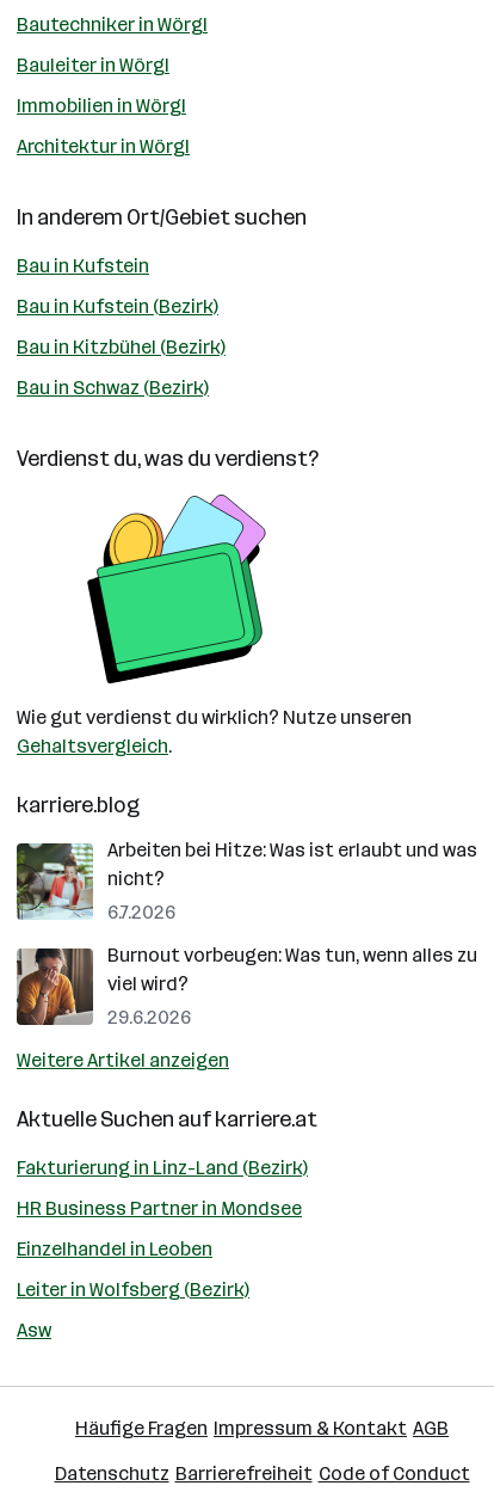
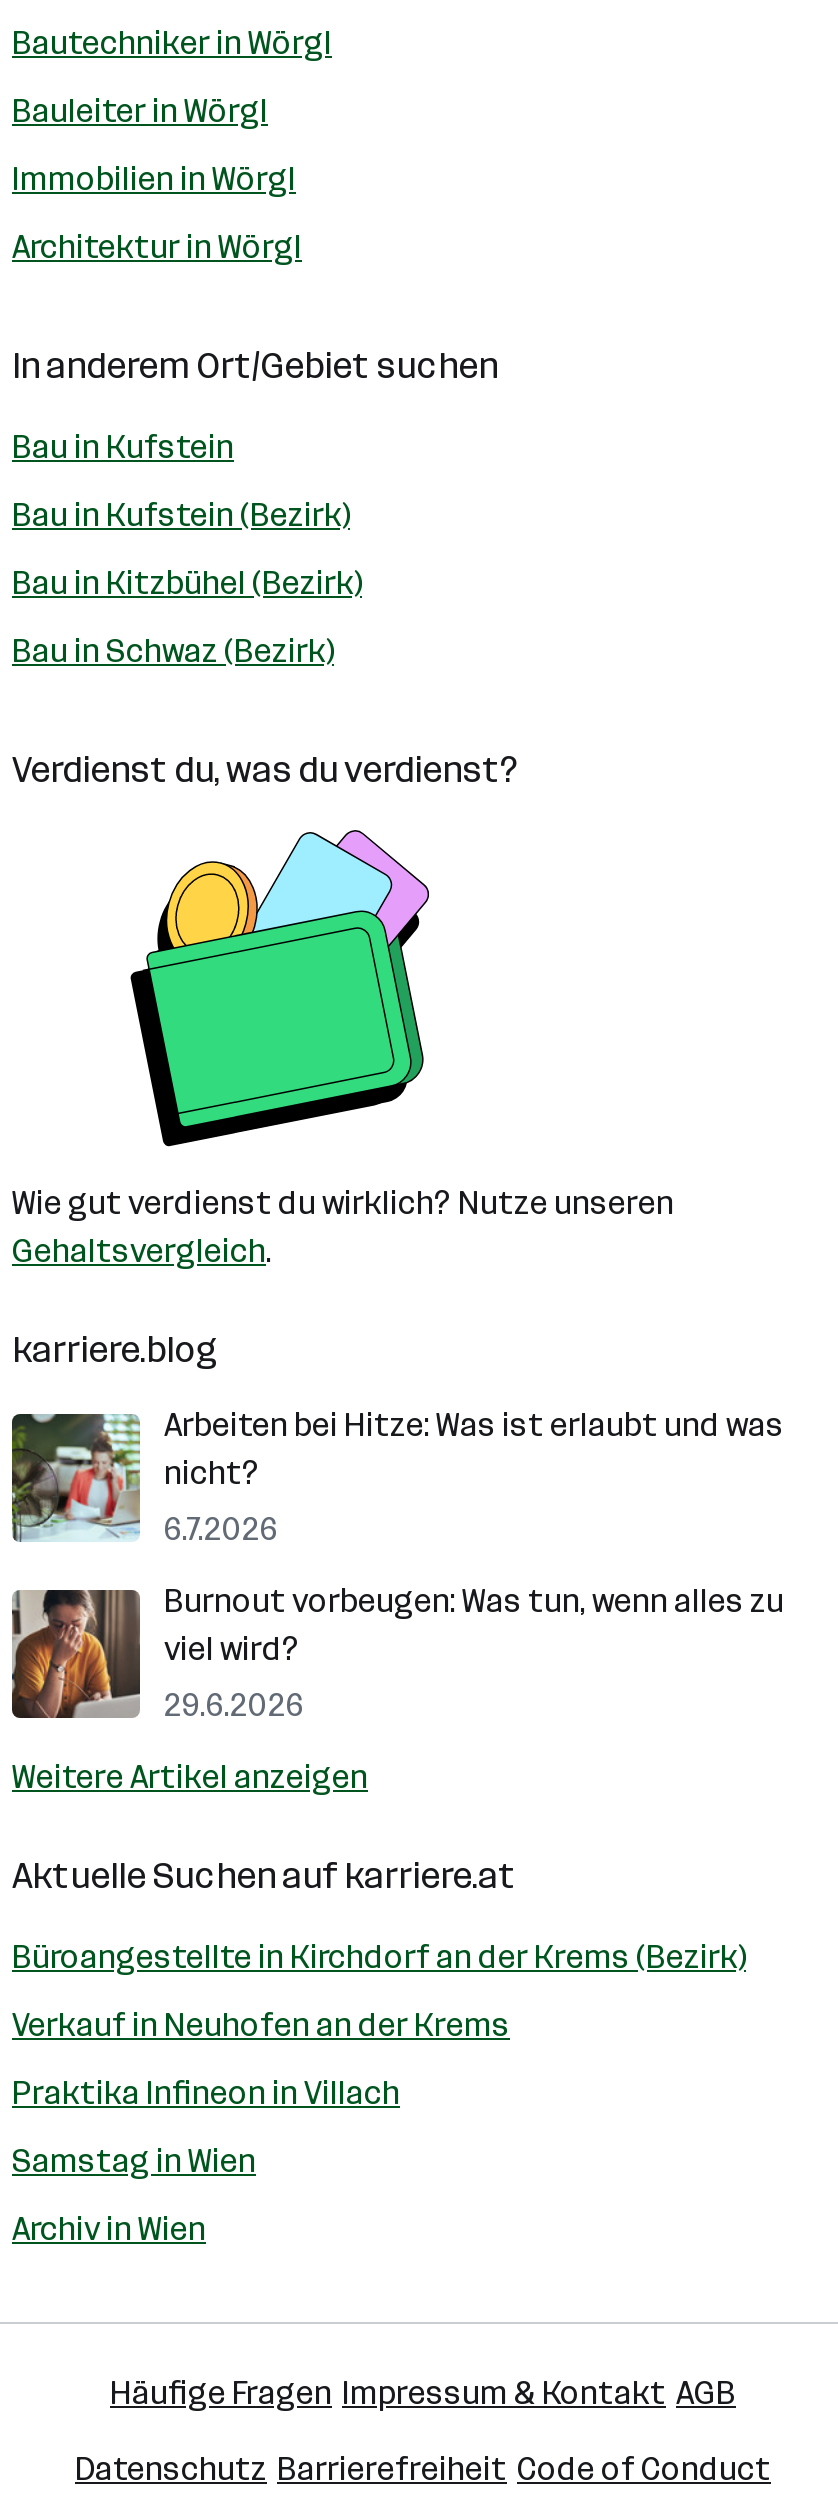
[17,1156,308,1179] Fakturierung in Linz-Land (Bezirk) -> [12,1938,746,1976] Büroangestellte in Kirchdorf an der Krems (Bezirk)
[17,1197,302,1220] HR Business Partner in Mondsee -> [12,2006,510,2044] Verkauf in Neuhofen an der Krems
[17,1238,212,1260] Einzelhandel in Leoben -> [12,2074,400,2112] Praktika Infineon in Villach
[17,1278,249,1301] Leiter in Wolfsberg (Bezirk) -> [12,2142,256,2180] Samstag in Wien
[17,1319,51,1342] Asw -> [12,2210,206,2248] Archiv in Wien

